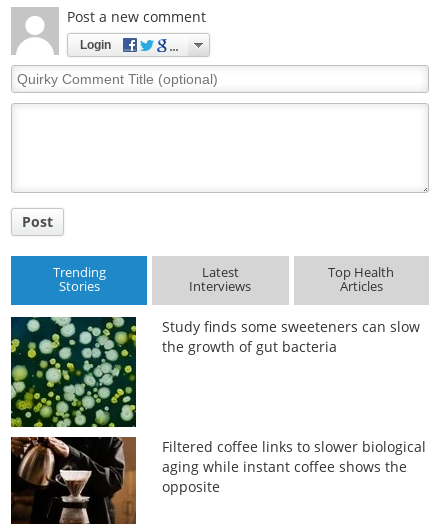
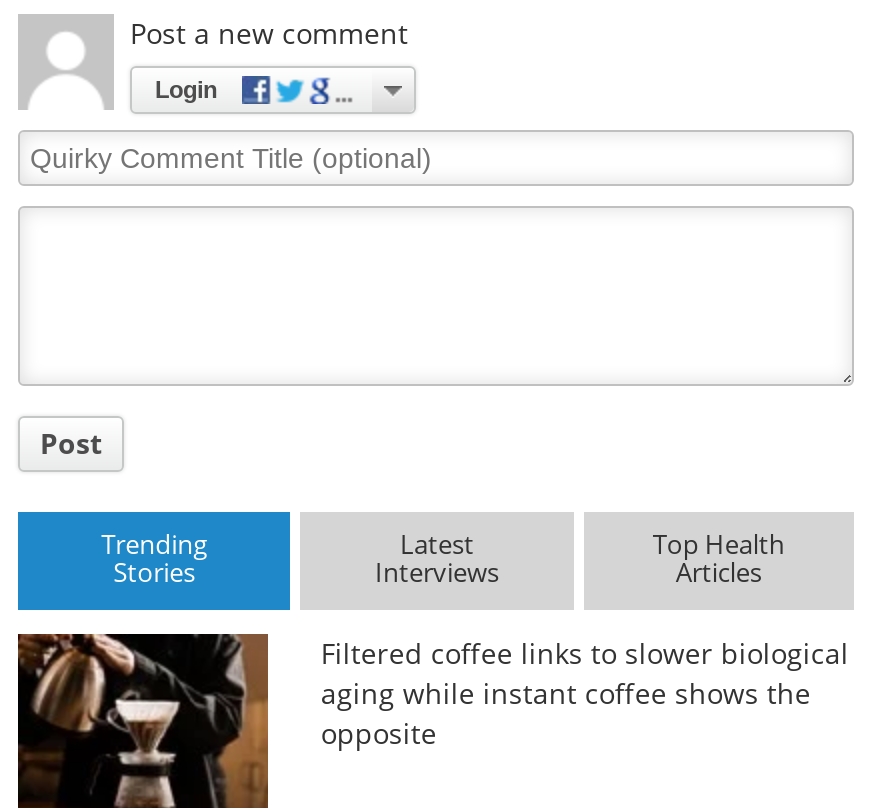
[10,316,420,428] [image] | Study finds some sweeteners can slow | the growth of gut bacteria -> none

